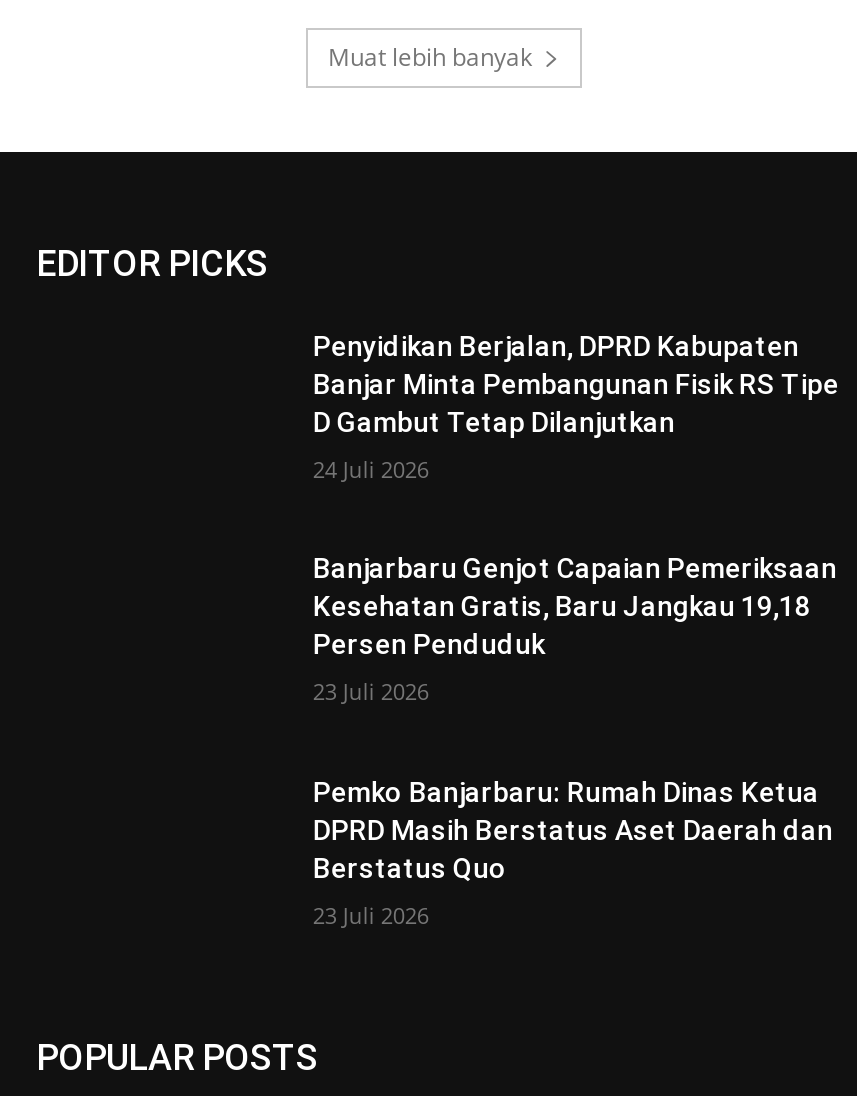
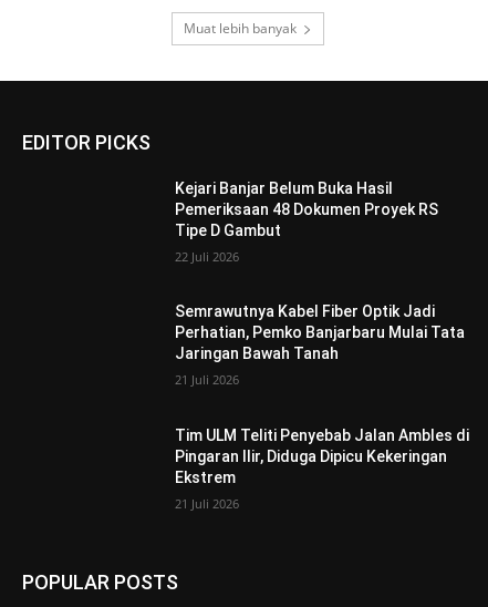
[313,330,839,438] Penyidikan Berjalan, DPRD Kabupaten | Banjar Minta Pembangunan Fisik RS Tipe | D Gambut Tetap Dilanjutkan -> [175,179,439,239] Kejari Banjar Belum Buka Hasil | Pemeriksaan 48 Dokumen Proyek RS | Tipe D Gambut
[313,454,429,484] 24 Juli 2026 -> [175,248,239,265] 22 Juli 2026
[313,553,837,661] Banjarbaru Genjot Capaian Pemeriksaan | Kesehatan Gratis, Baru Jangkau 19,18 | Persen Penduduk -> [175,303,465,363] Semrawutnya Kabel Fiber Optik Jadi | Perhatian, Pemko Banjarbaru Mulai Tata | Jaringan Bawah Tanah
[313,677,429,707] 23 Juli 2026 -> [175,372,239,388] 21 Juli 2026
[313,776,833,884] Pemko Banjarbaru: Rumah Dinas Ketua | DPRD Masih Berstatus Aset Daerah dan | Berstatus Quo -> [175,427,470,486] Tim ULM Teliti Penyebab Jalan Ambles di | Pingaran Ilir, Diduga Dipicu Kekeringan | Ekstrem
[313,900,429,930] 23 Juli 2026 -> [175,495,239,512] 21 Juli 2026

